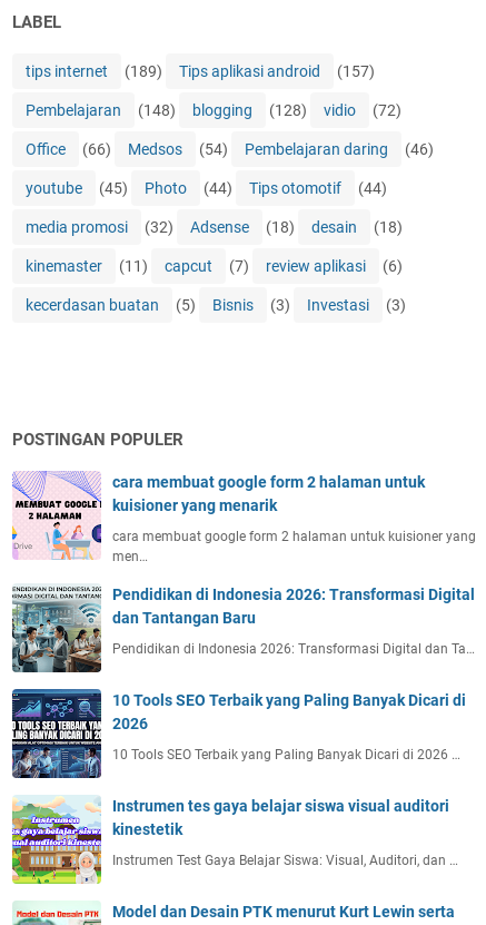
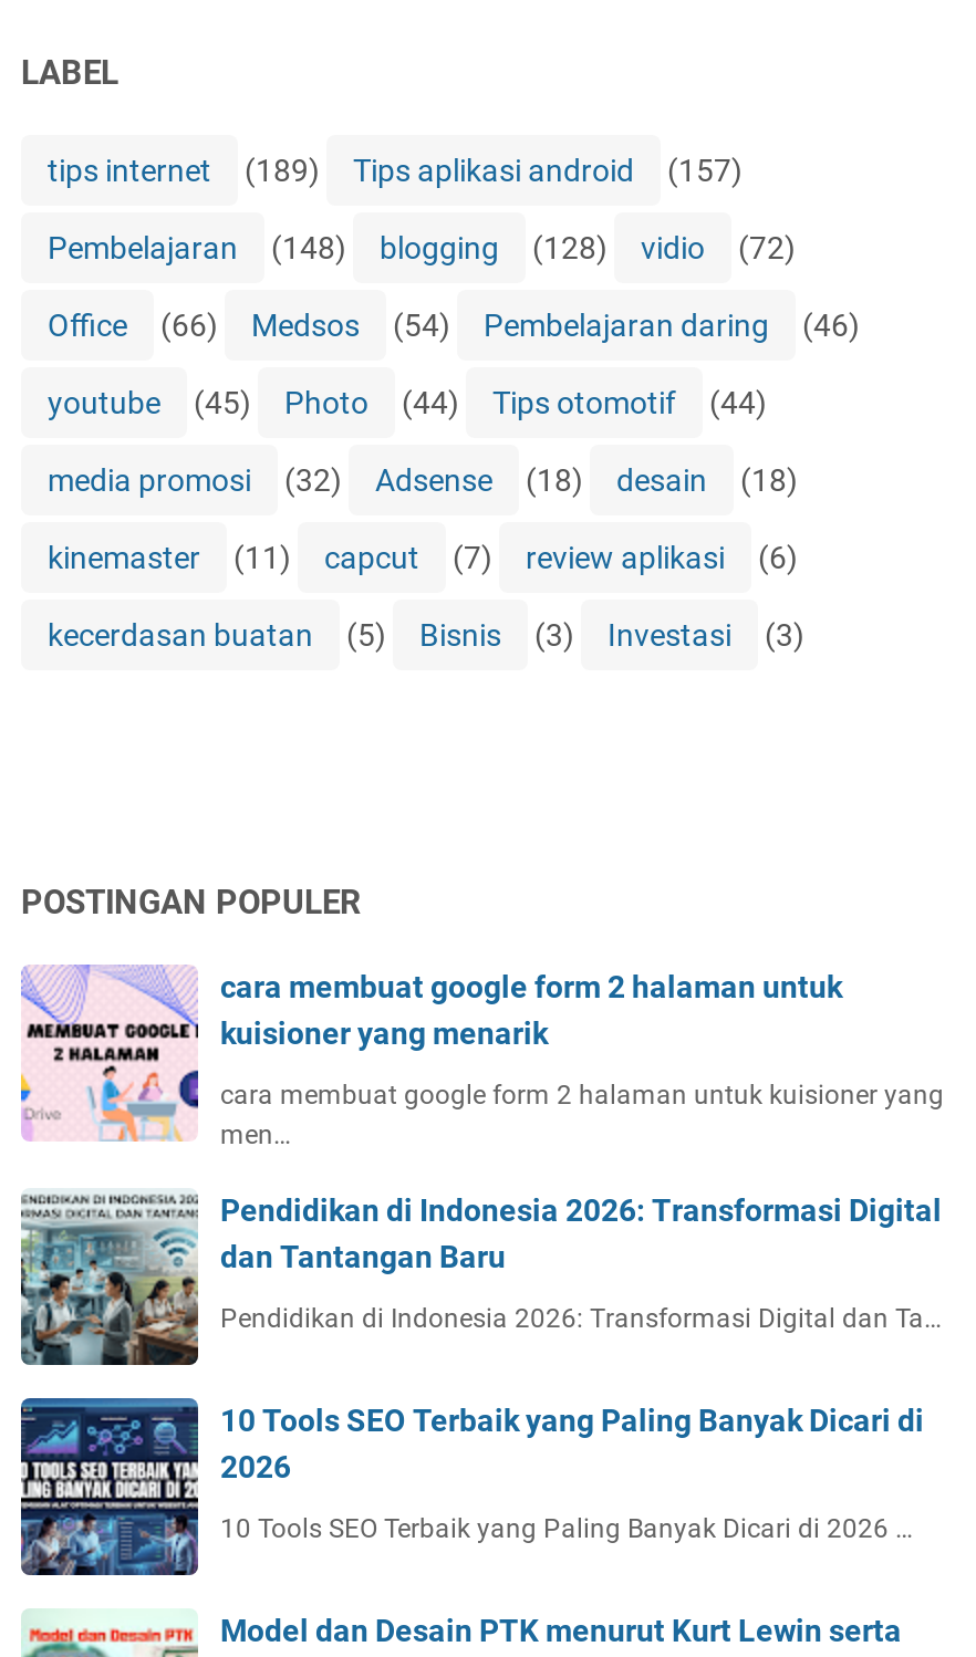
[11,797,458,885] [image] | Instrumen tes gaya belajar siswa visual auditori | kinestetik | Instrumen Test Gaya Belajar Siswa: Visual, Auditori, dan … -> none

